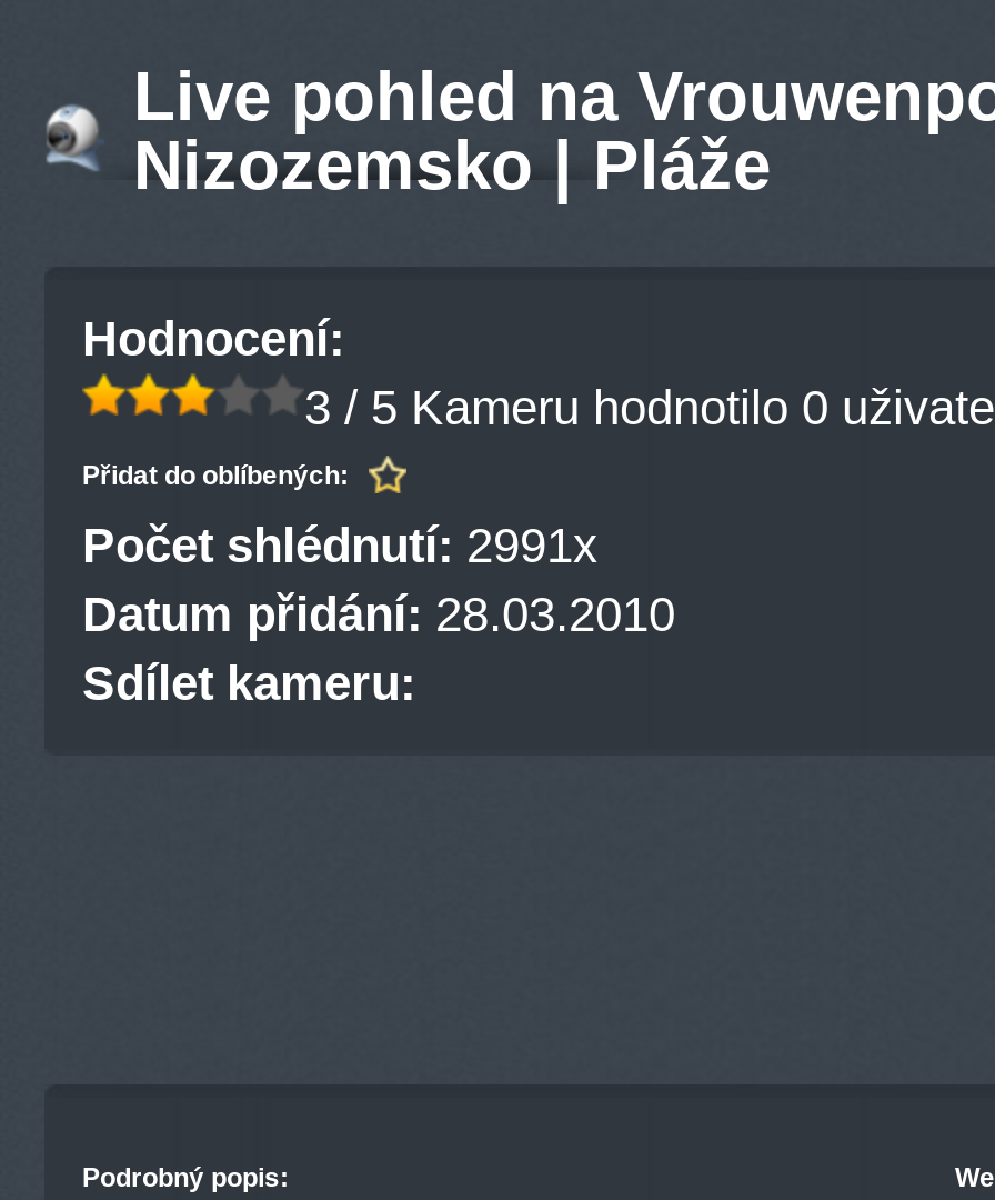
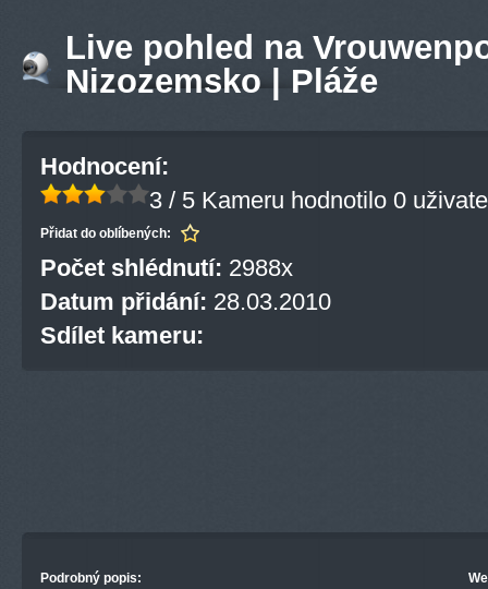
[82,518,597,573] Počet shlédnutí: 2991x -> [40,254,293,281] Počet shlédnutí: 2988x

